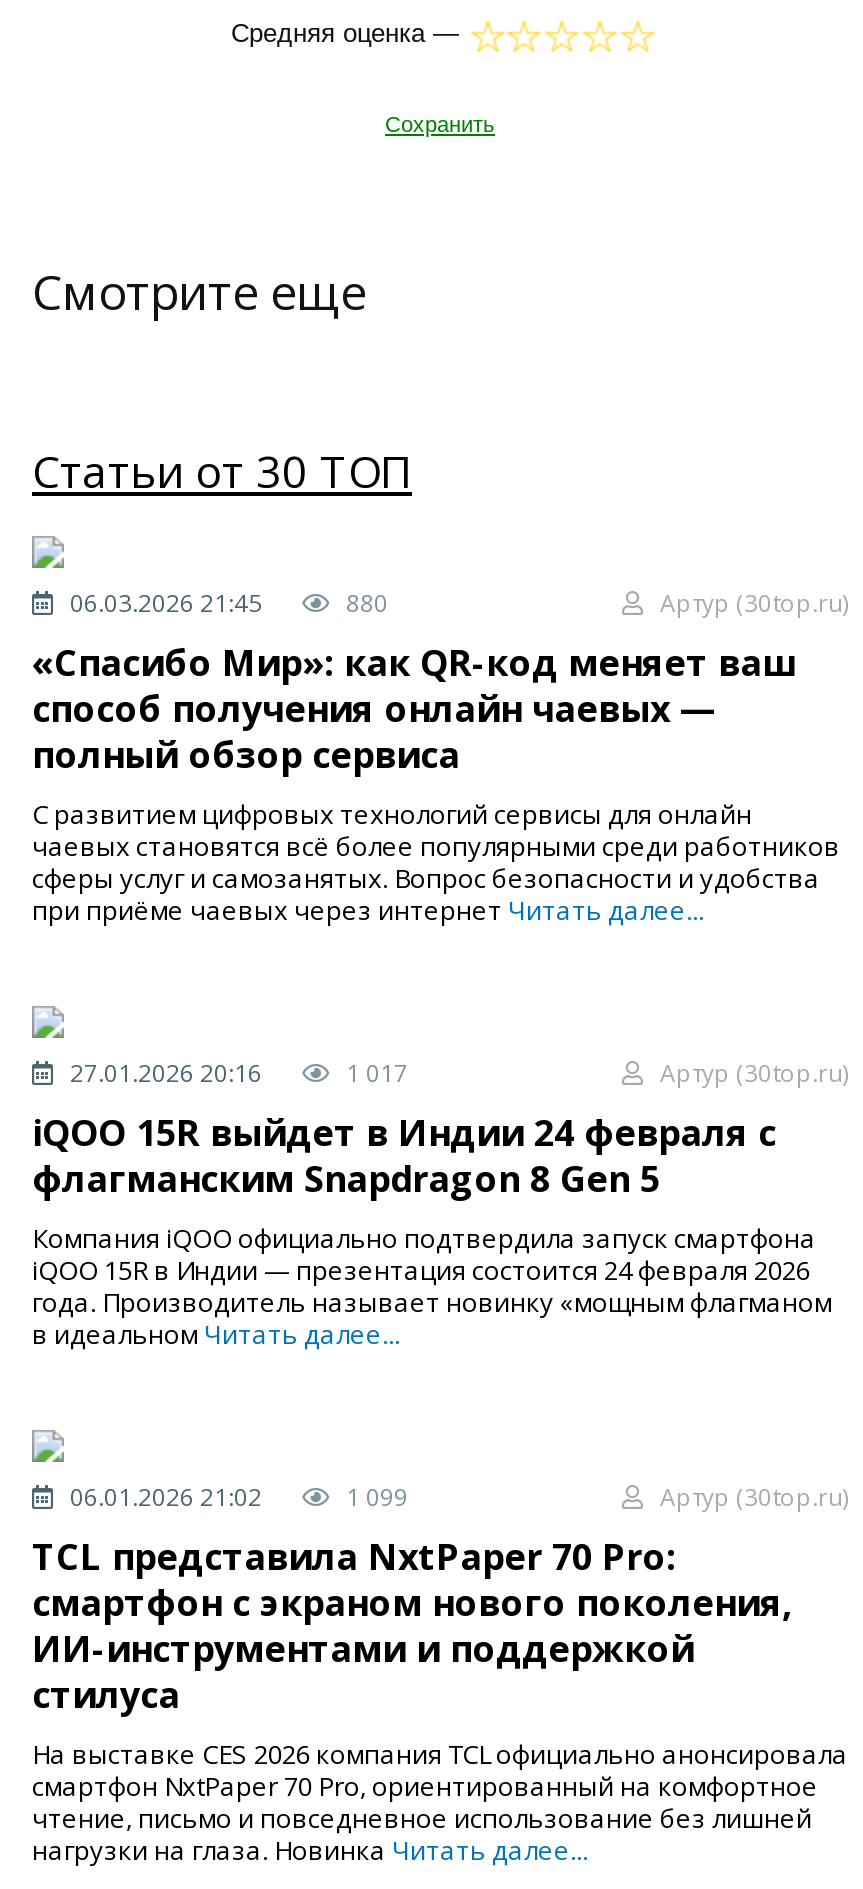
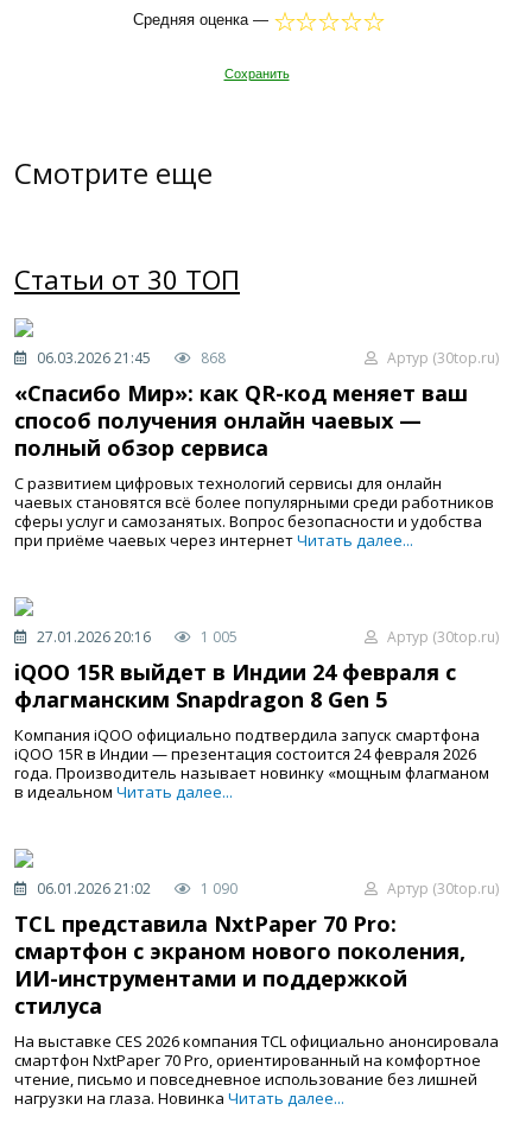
[340,586,388,620] 880 -> [197,348,226,368] 868
[340,1056,408,1090] 1 017 -> [197,627,237,647] 1 005
[340,1480,408,1514] 1 099 -> [197,878,237,899] 1 090

